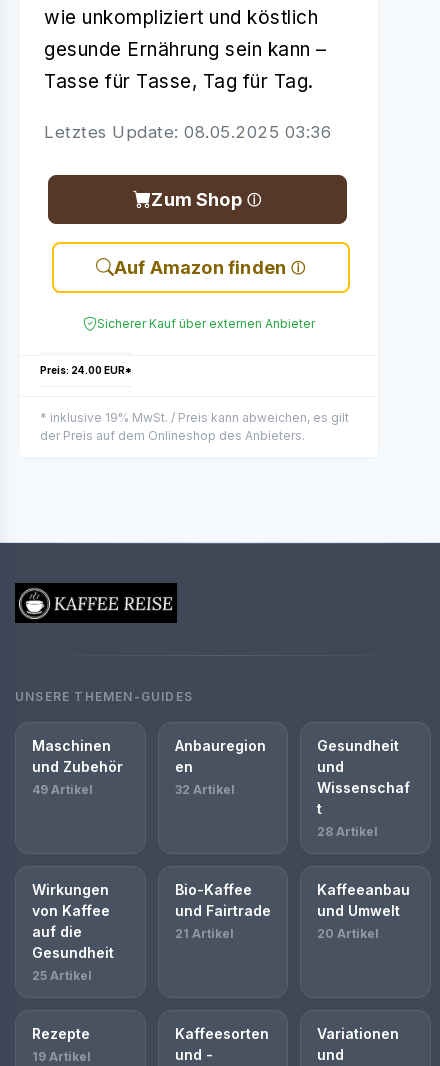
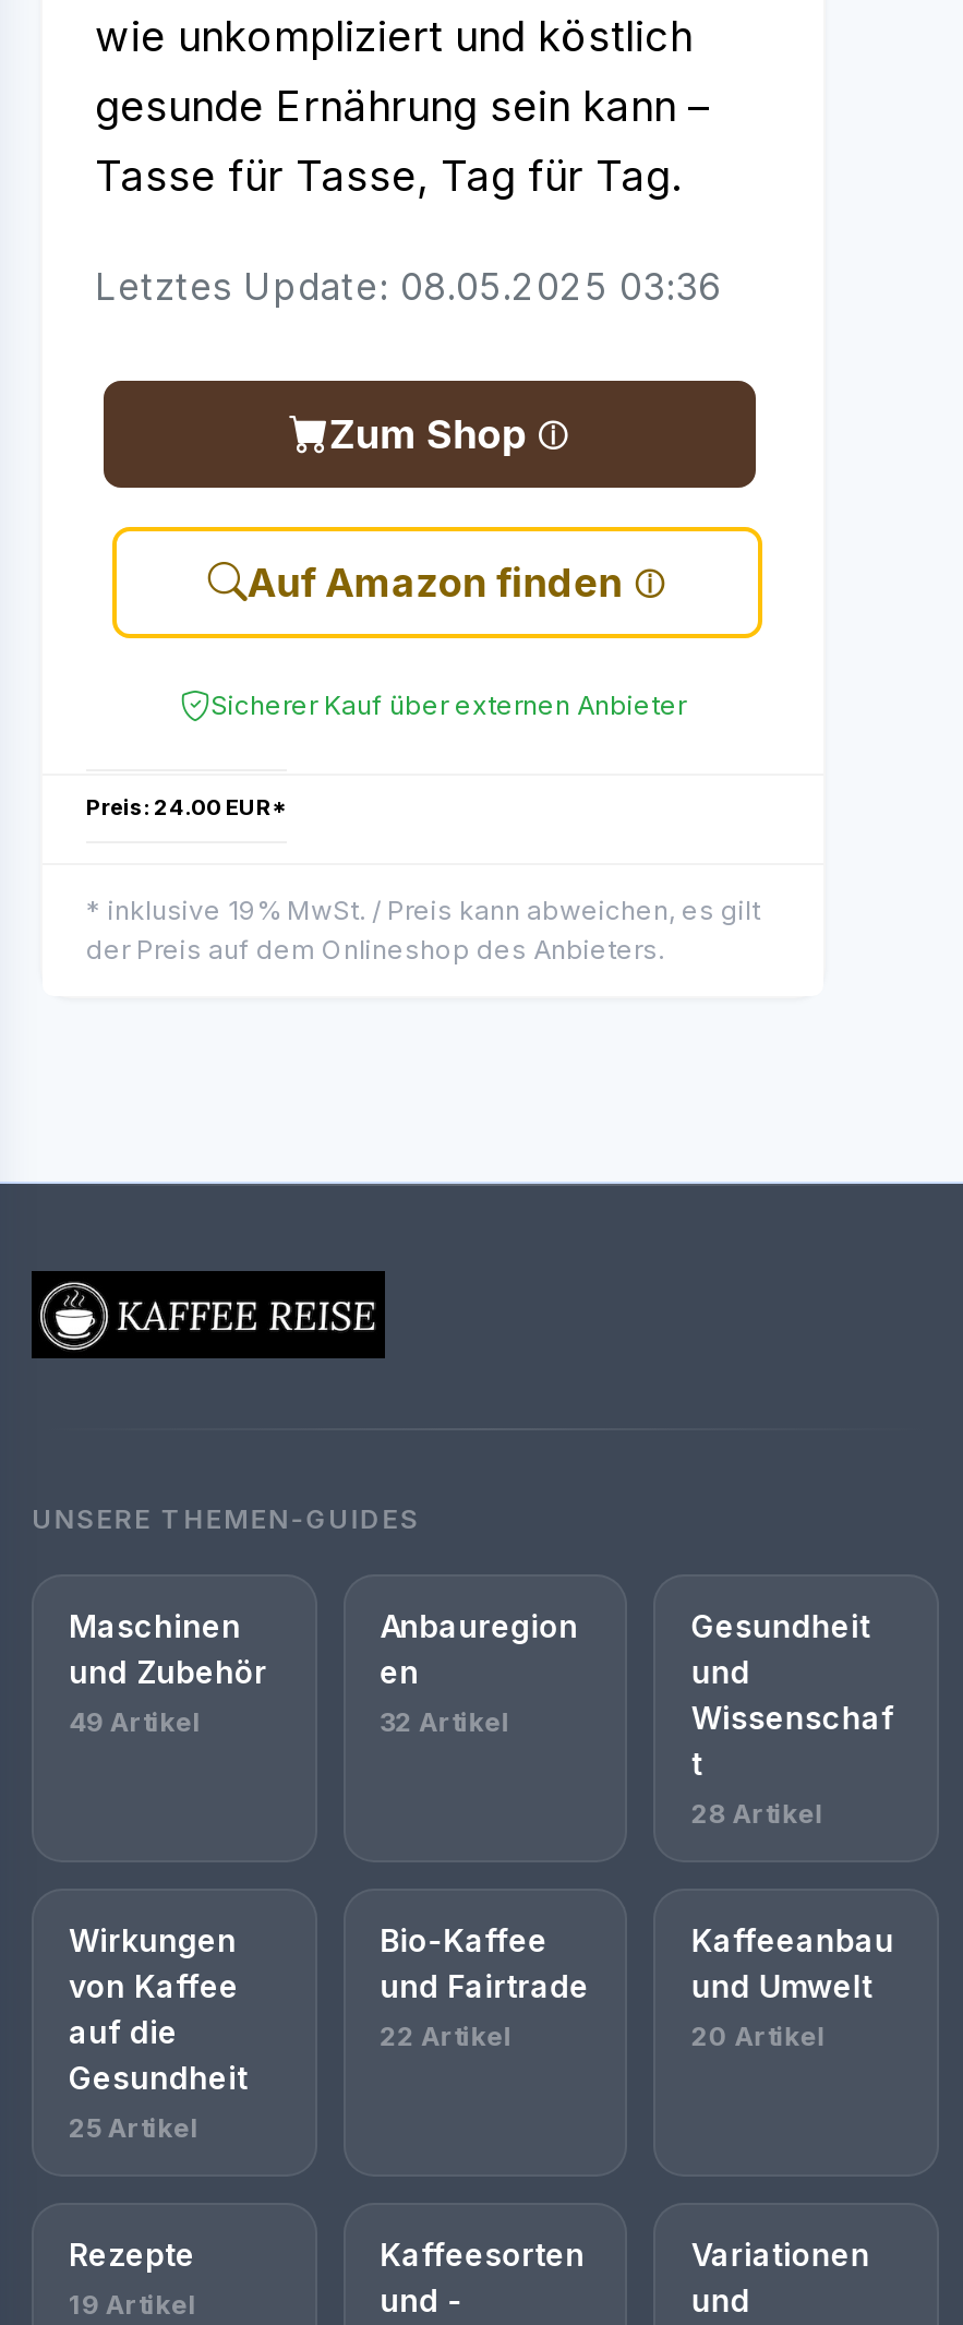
[175,926,234,941] 21 Artikel -> [380,2020,513,2052] 22 Artikel

